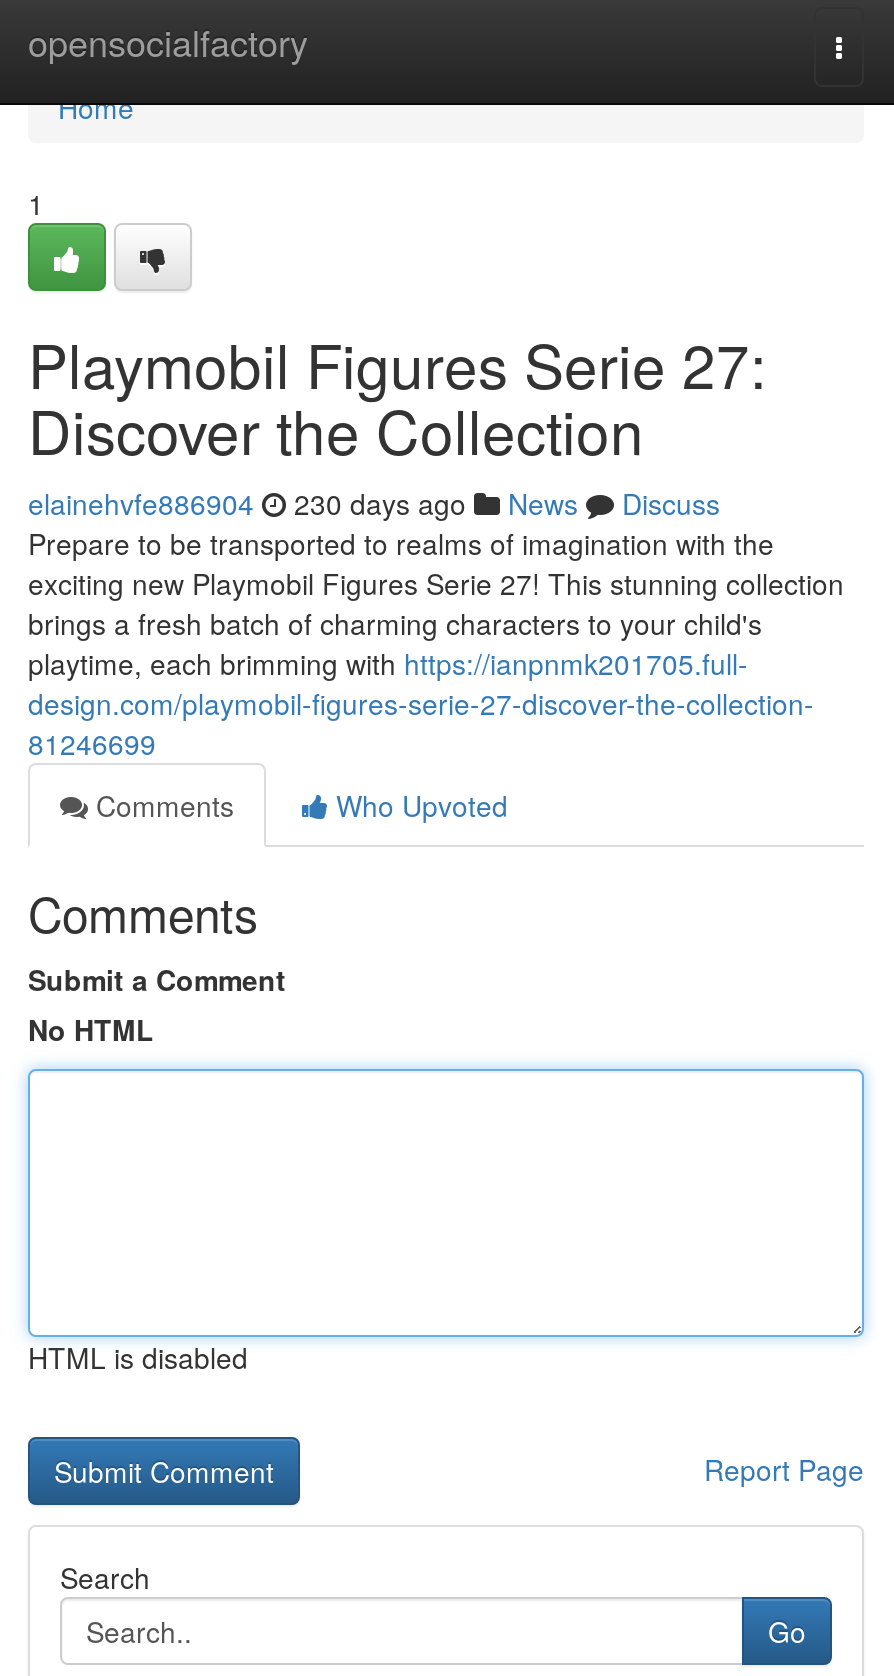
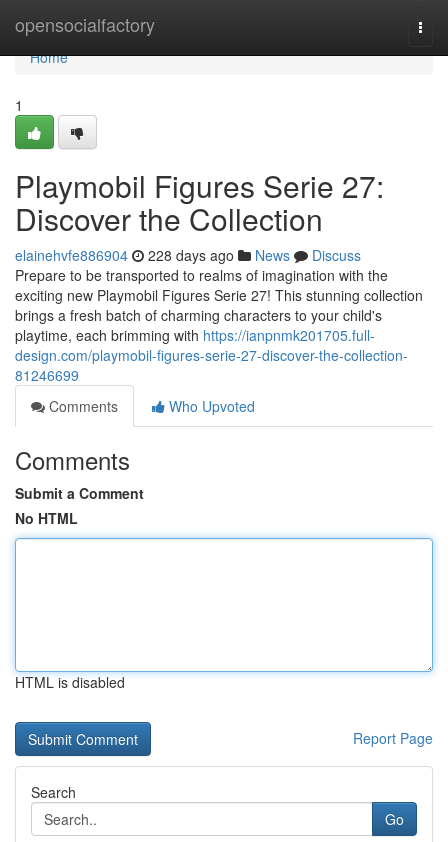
[28,483,720,523] elainehvfe886904 230 days ago News Discuss -> [15,245,361,265] elainehvfe886904 228 days ago News Discuss

